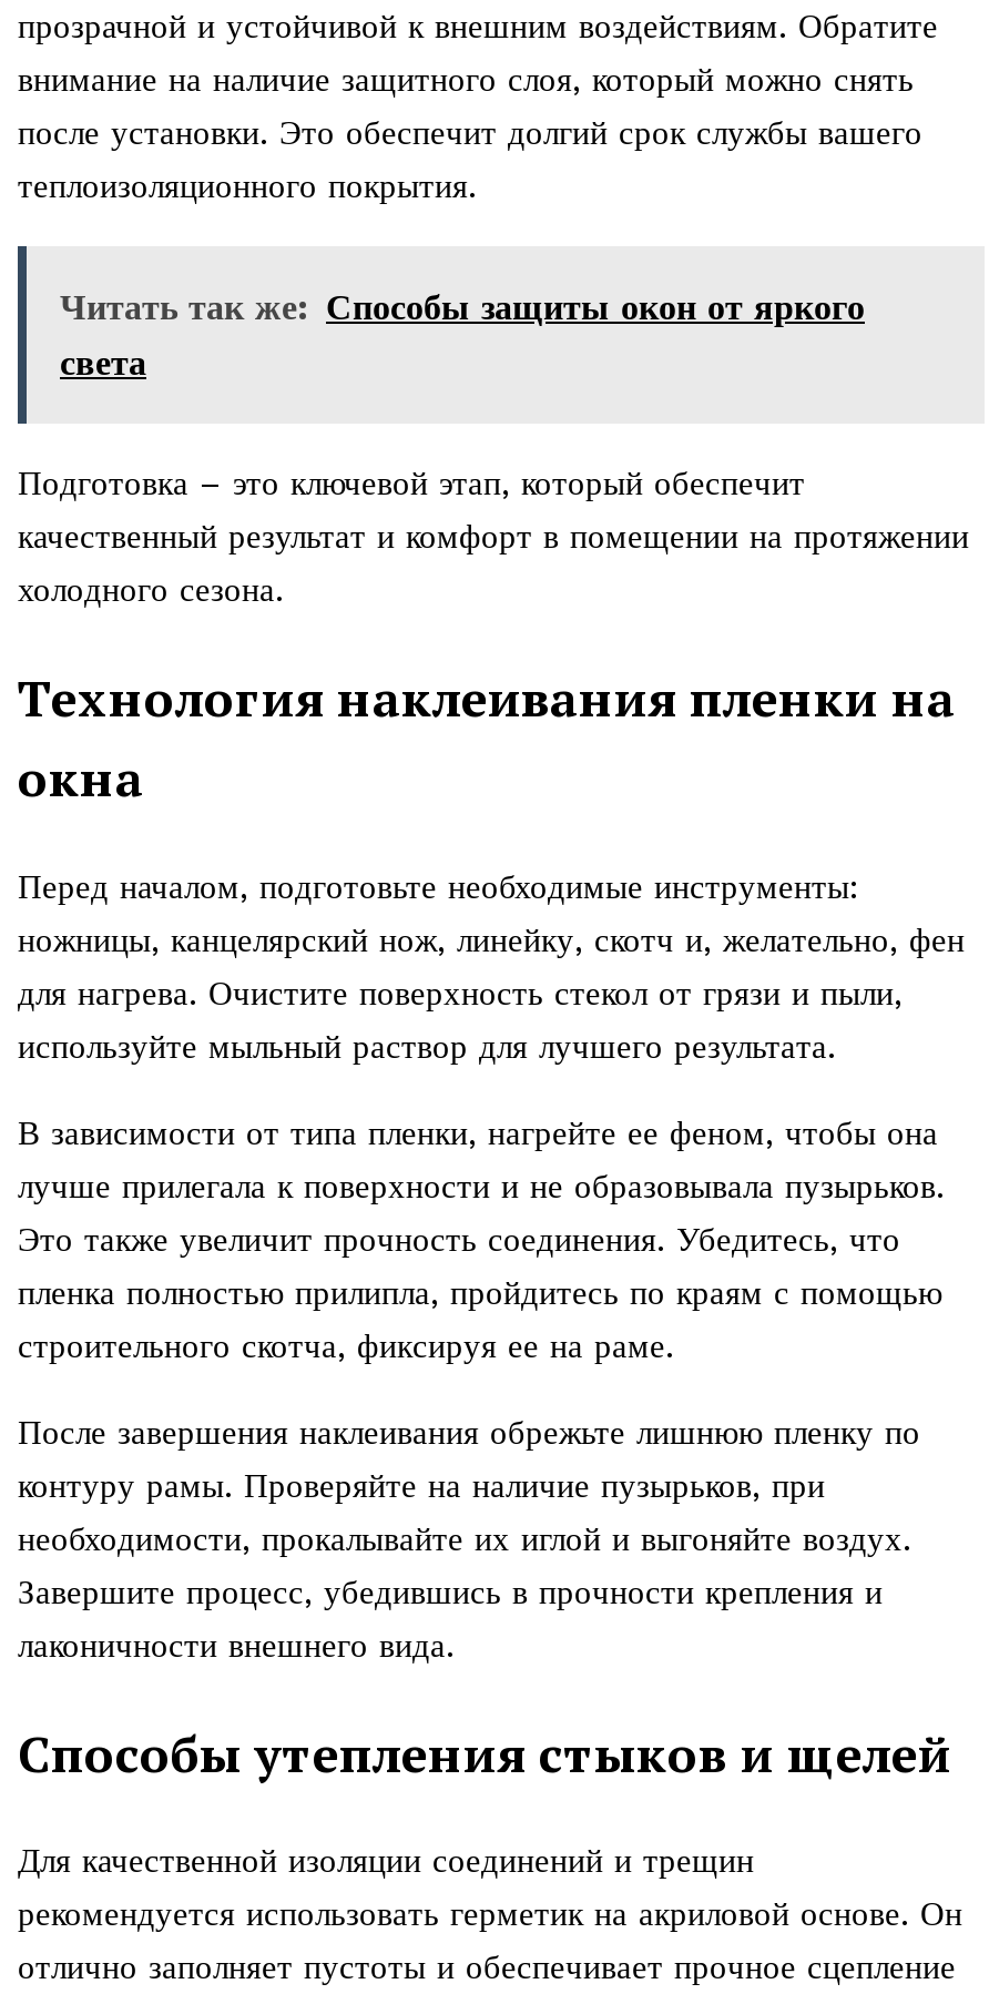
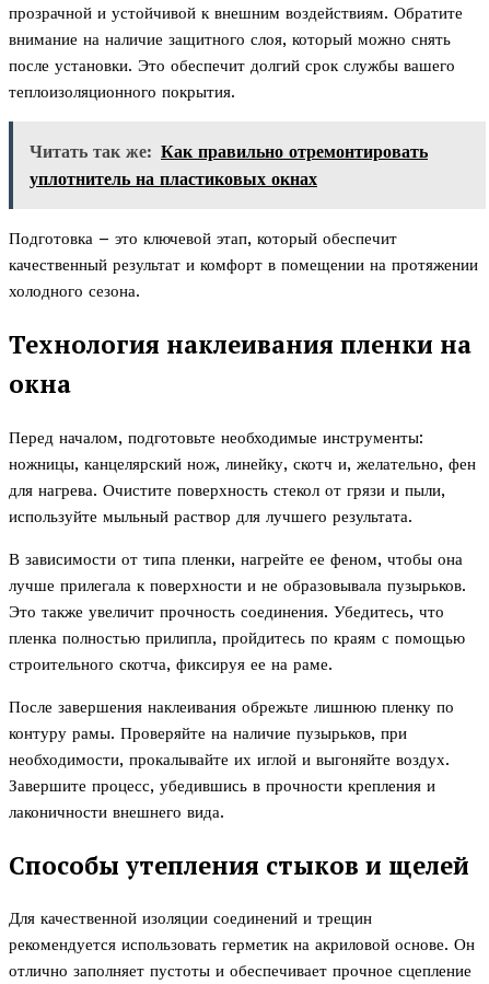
[60,287,865,385] Читать так же: Способы защиты окон от яркого | света -> [30,142,428,190] Читать так же: Как правильно отремонтировать | уплотнитель на пластиковых окнах

